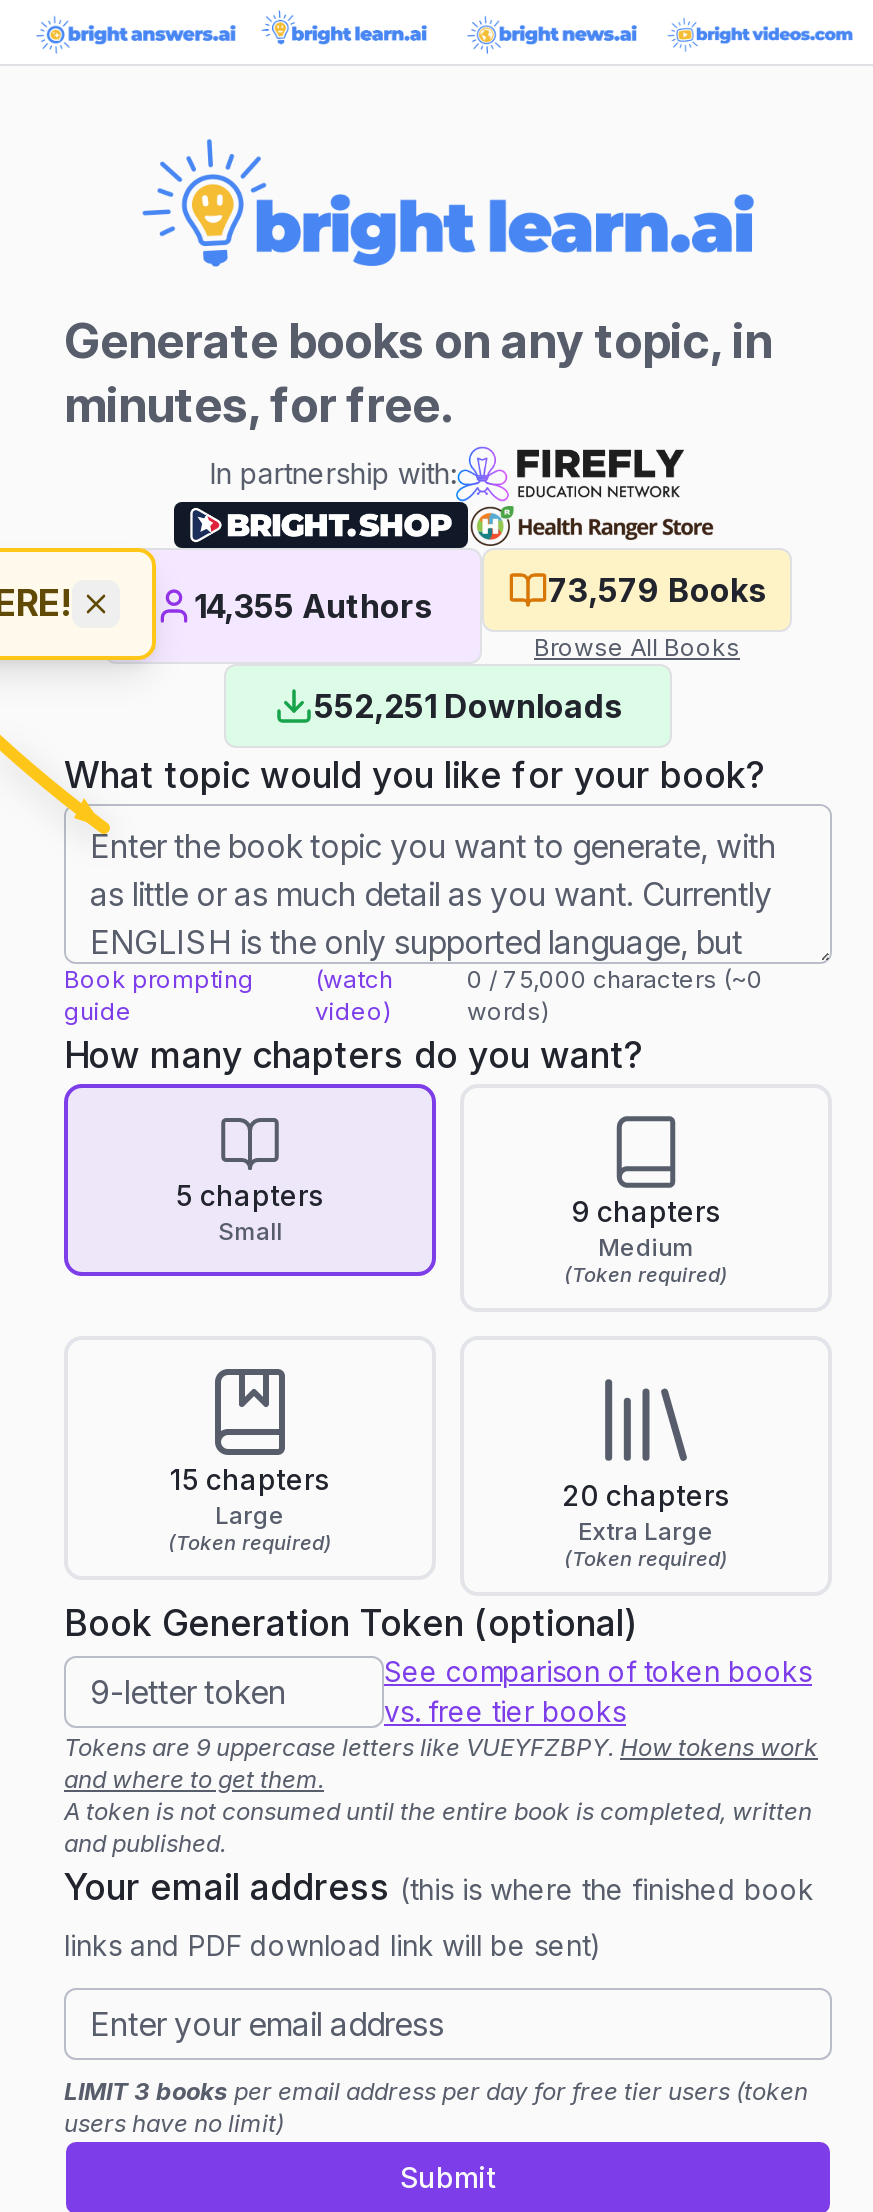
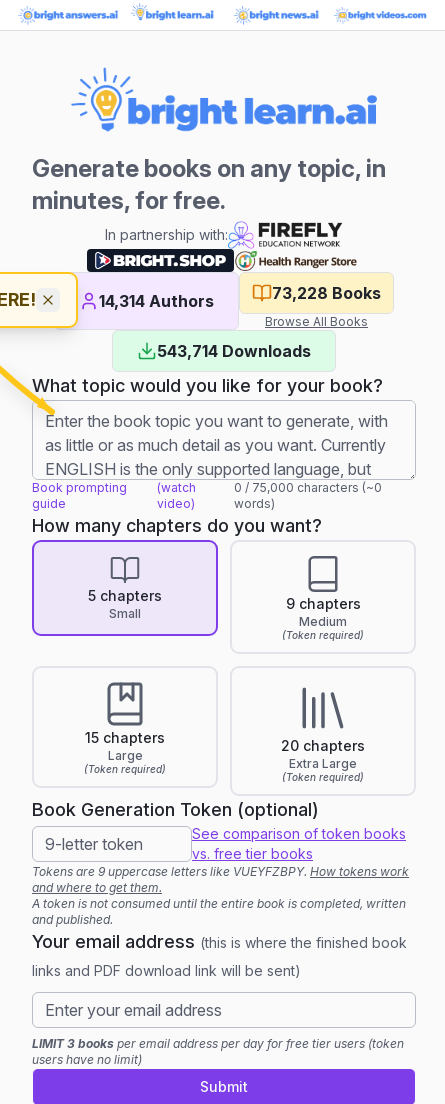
[548,571,766,611] 73,579 Books -> [272,283,381,303] 73,228 Books
[194,587,432,627] 14,355 Authors -> [99,291,214,311] 14,314 Authors
[314,687,622,727] 552,251 Downloads -> [157,341,311,361] 543,714 Downloads

